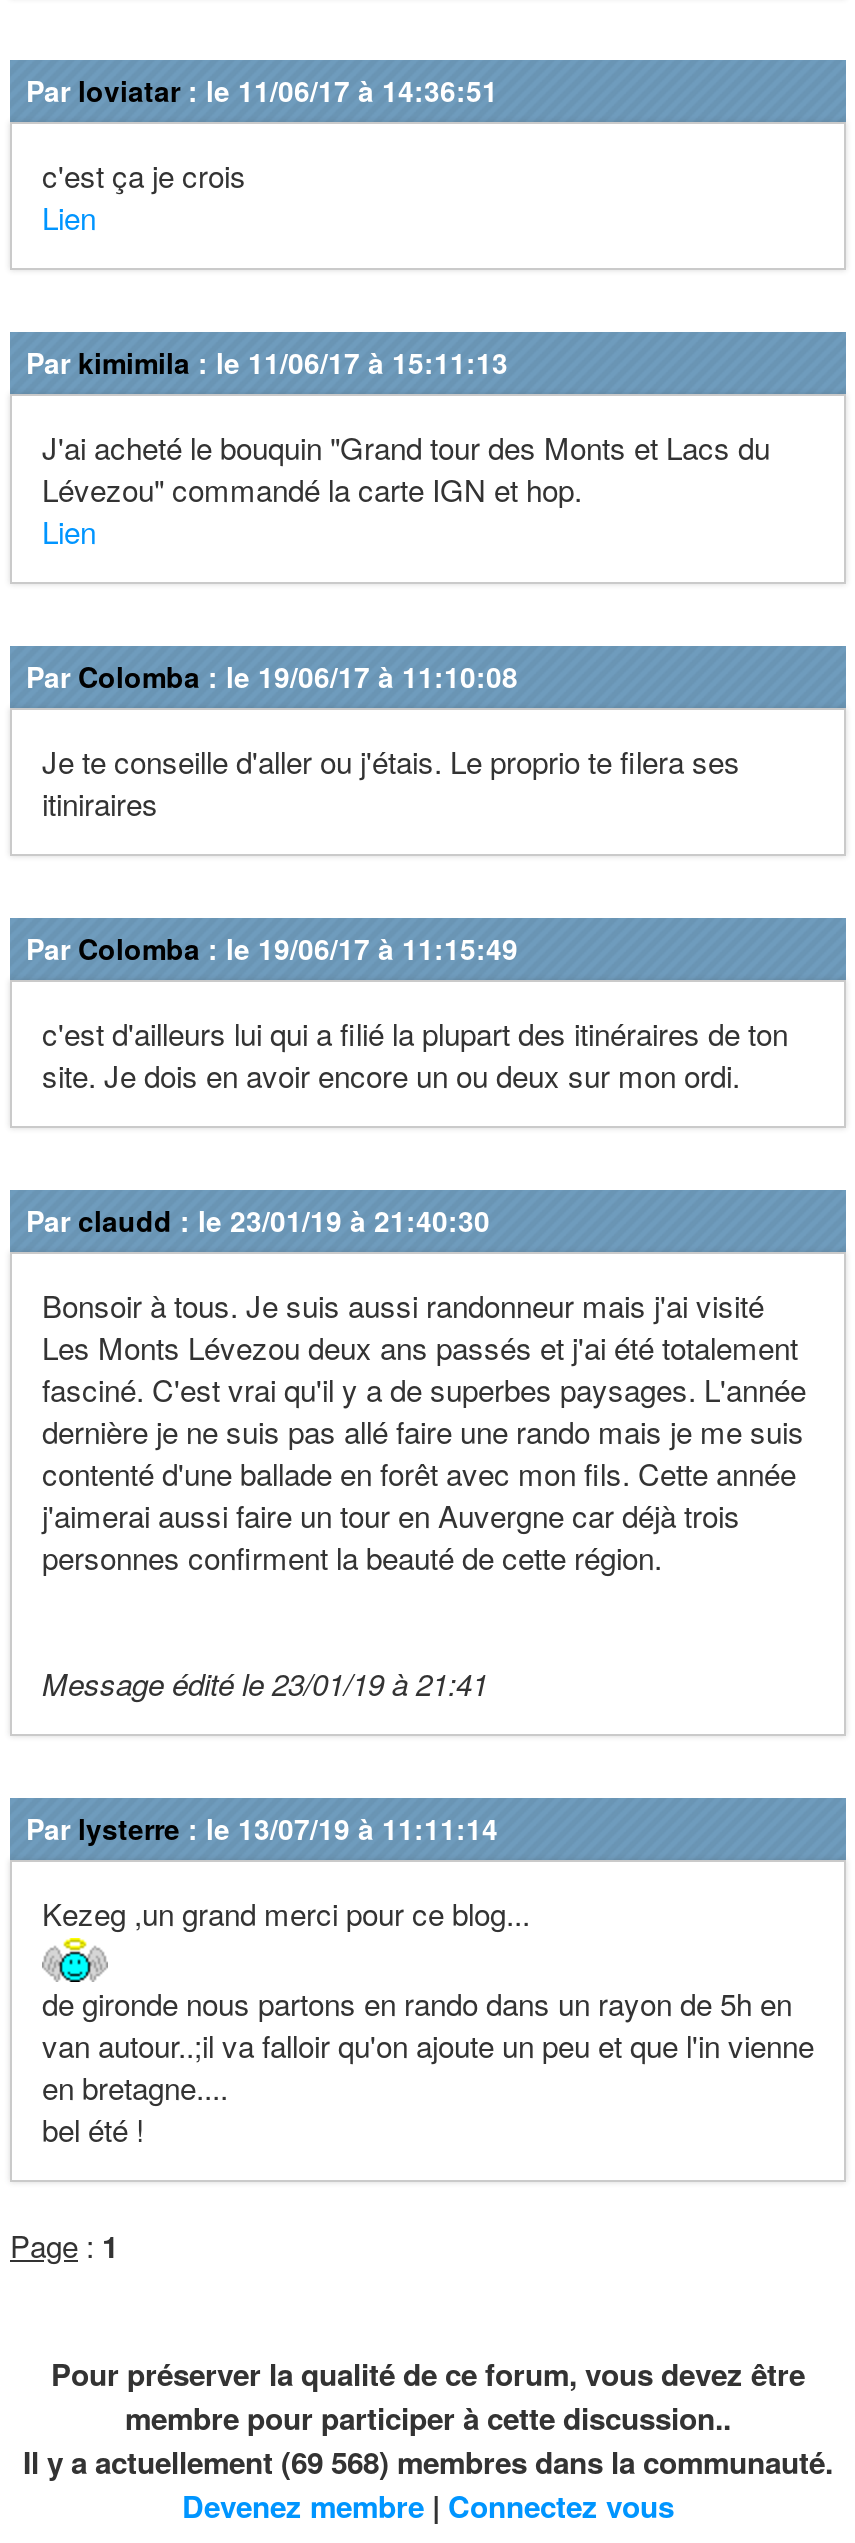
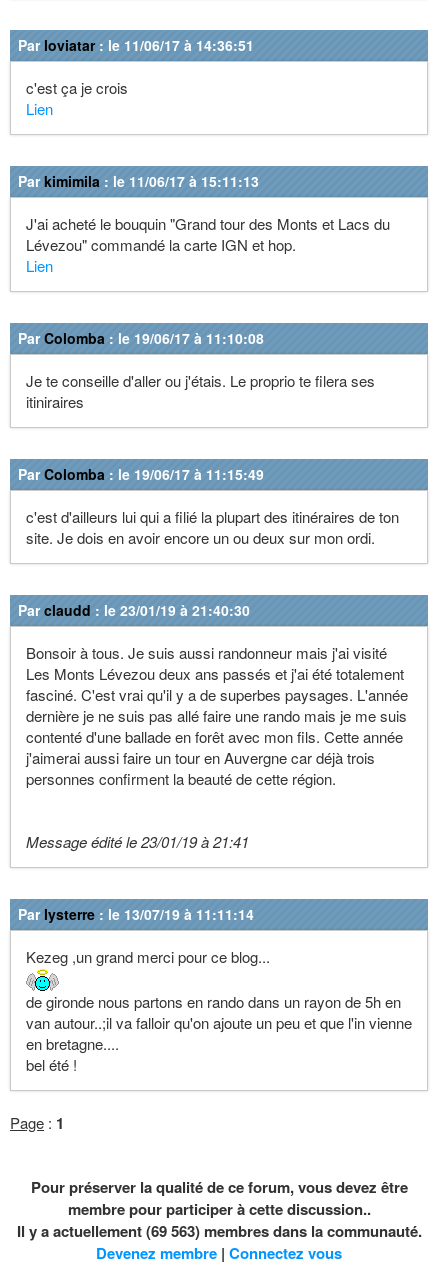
[23,2439,833,2483] Il y a actuellement (69 568) membres dans la communauté. -> [16,1219,421,1241] Il y a actuellement (69 563) membres dans la communauté.

